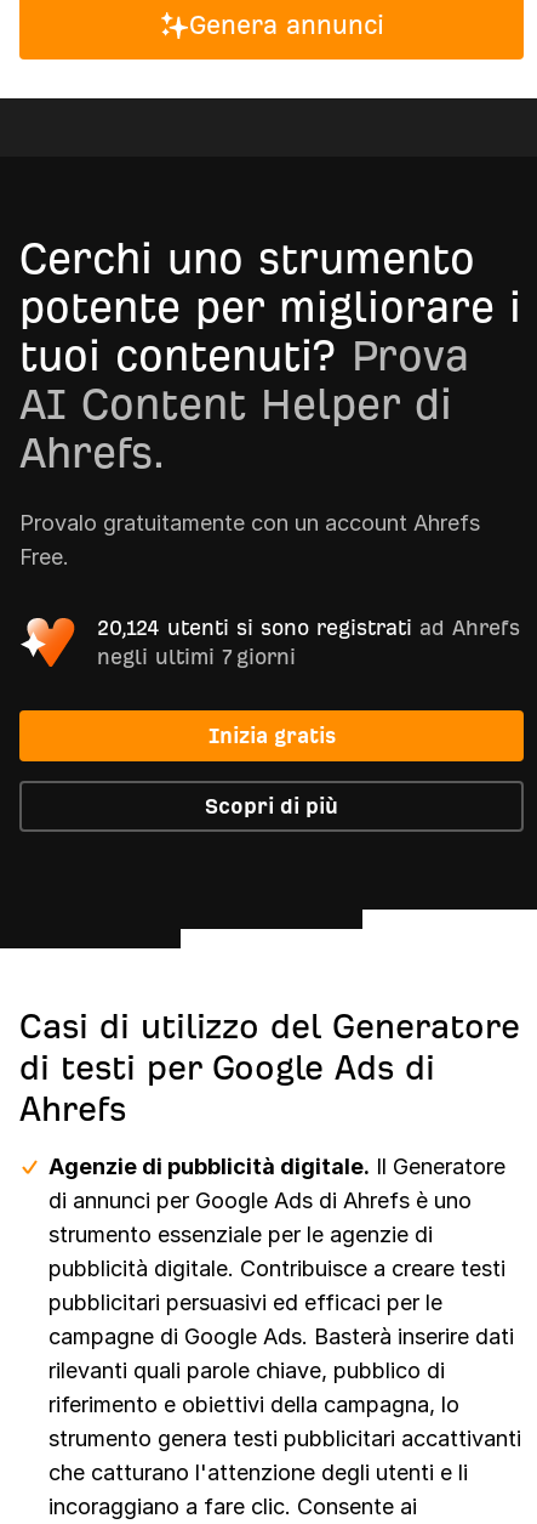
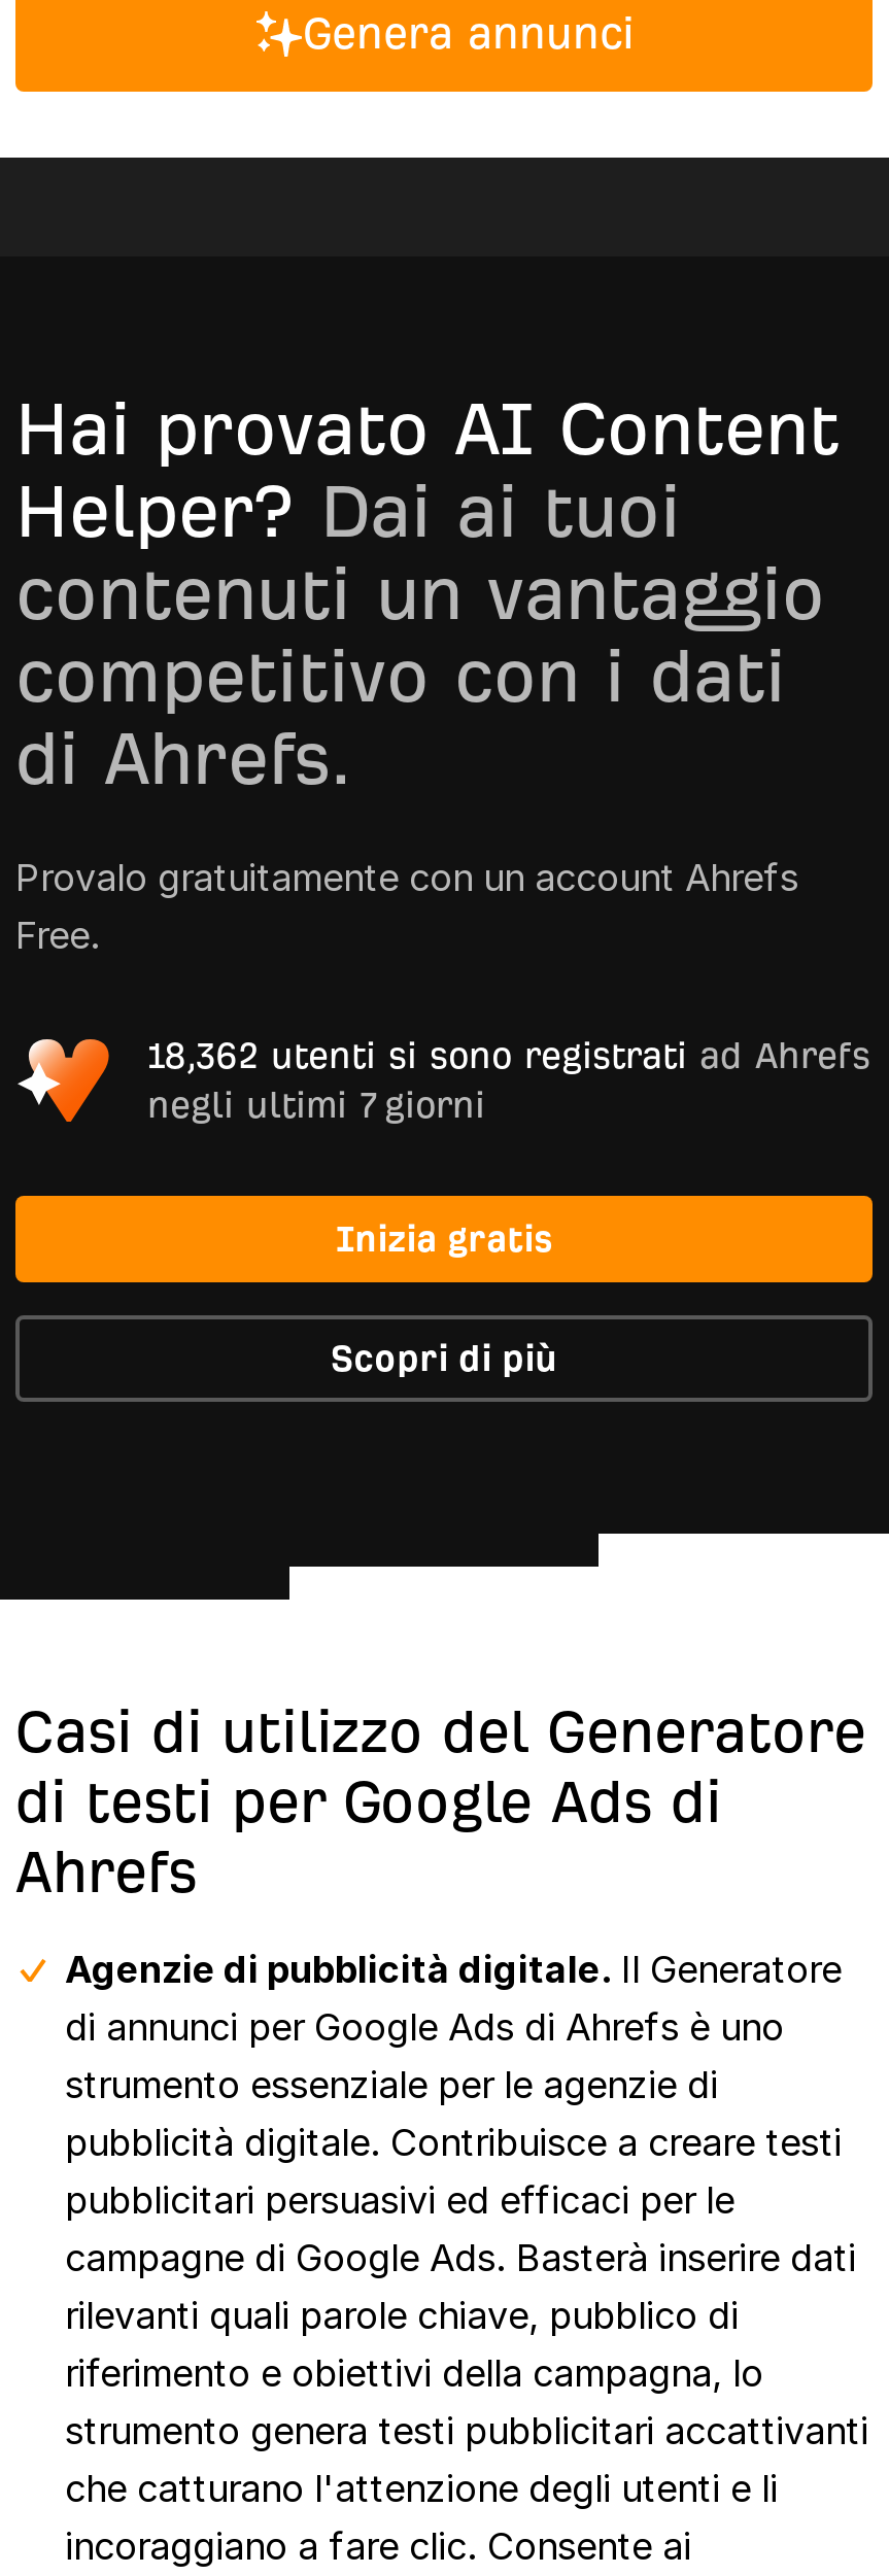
[19,236,521,476] Cerchi uno strumento | potente per migliorare i | tuoi contenuti? Prova | AI Content Helper di | Ahrefs. -> [15,390,840,798] Hai provato AI Content | Helper? Dai ai tuoi | contenuti un vantaggio | competitivo con i dati | di Ahrefs.
[97,616,520,639] 20,124 utenti si sono registrati ad Ahrefs -> [147,1035,870,1074] 18,362 utenti si sono registrati ad Ahrefs

